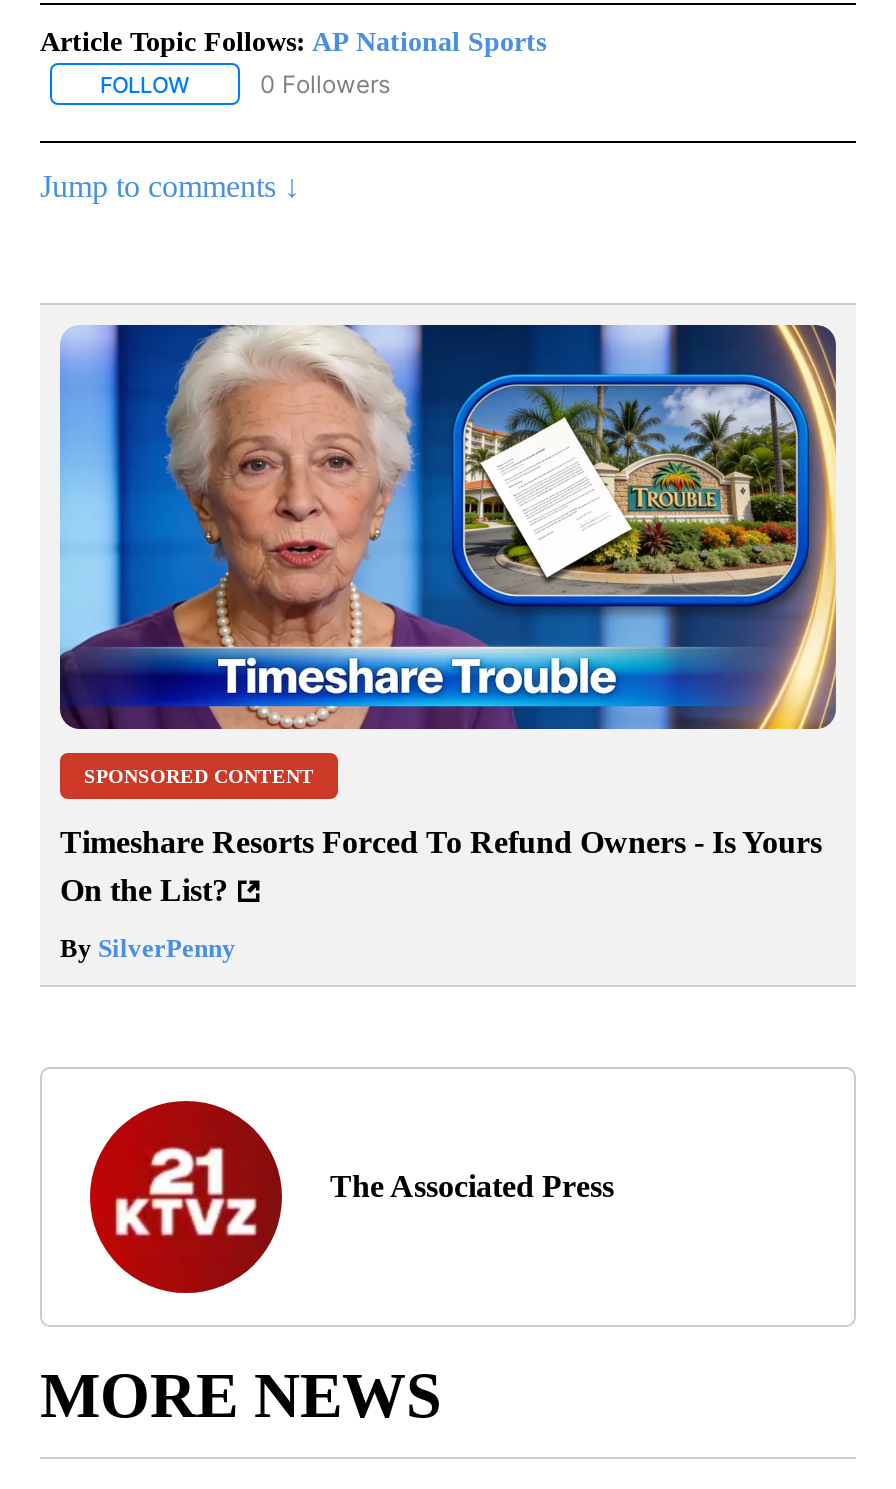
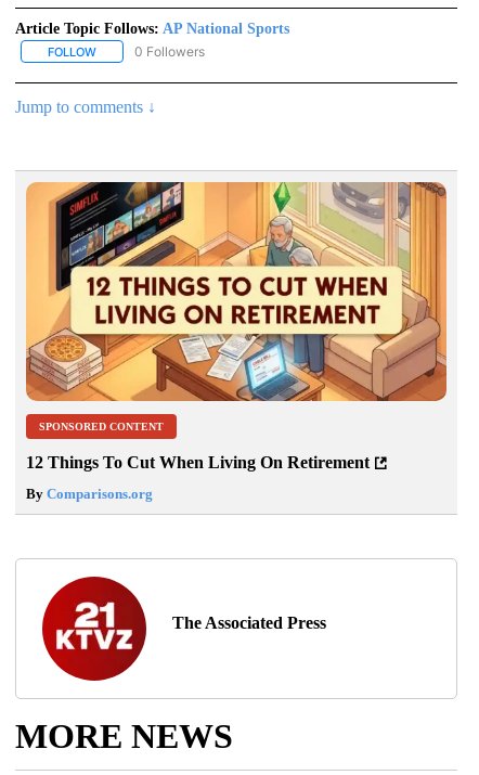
[58,323,838,731] [image] -> [25,181,448,402] [image]
[60,826,822,908] Timeshare Resorts Forced To Refund Owners - Is Yours | On the List? -> [26,454,370,472] 12 Things To Cut When Living On Retirement
[60,934,236,964] By SilverPenny -> [26,486,153,502] By Comparisons.org

